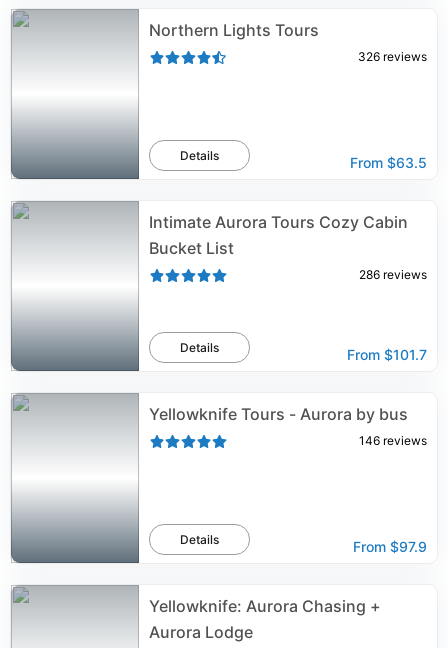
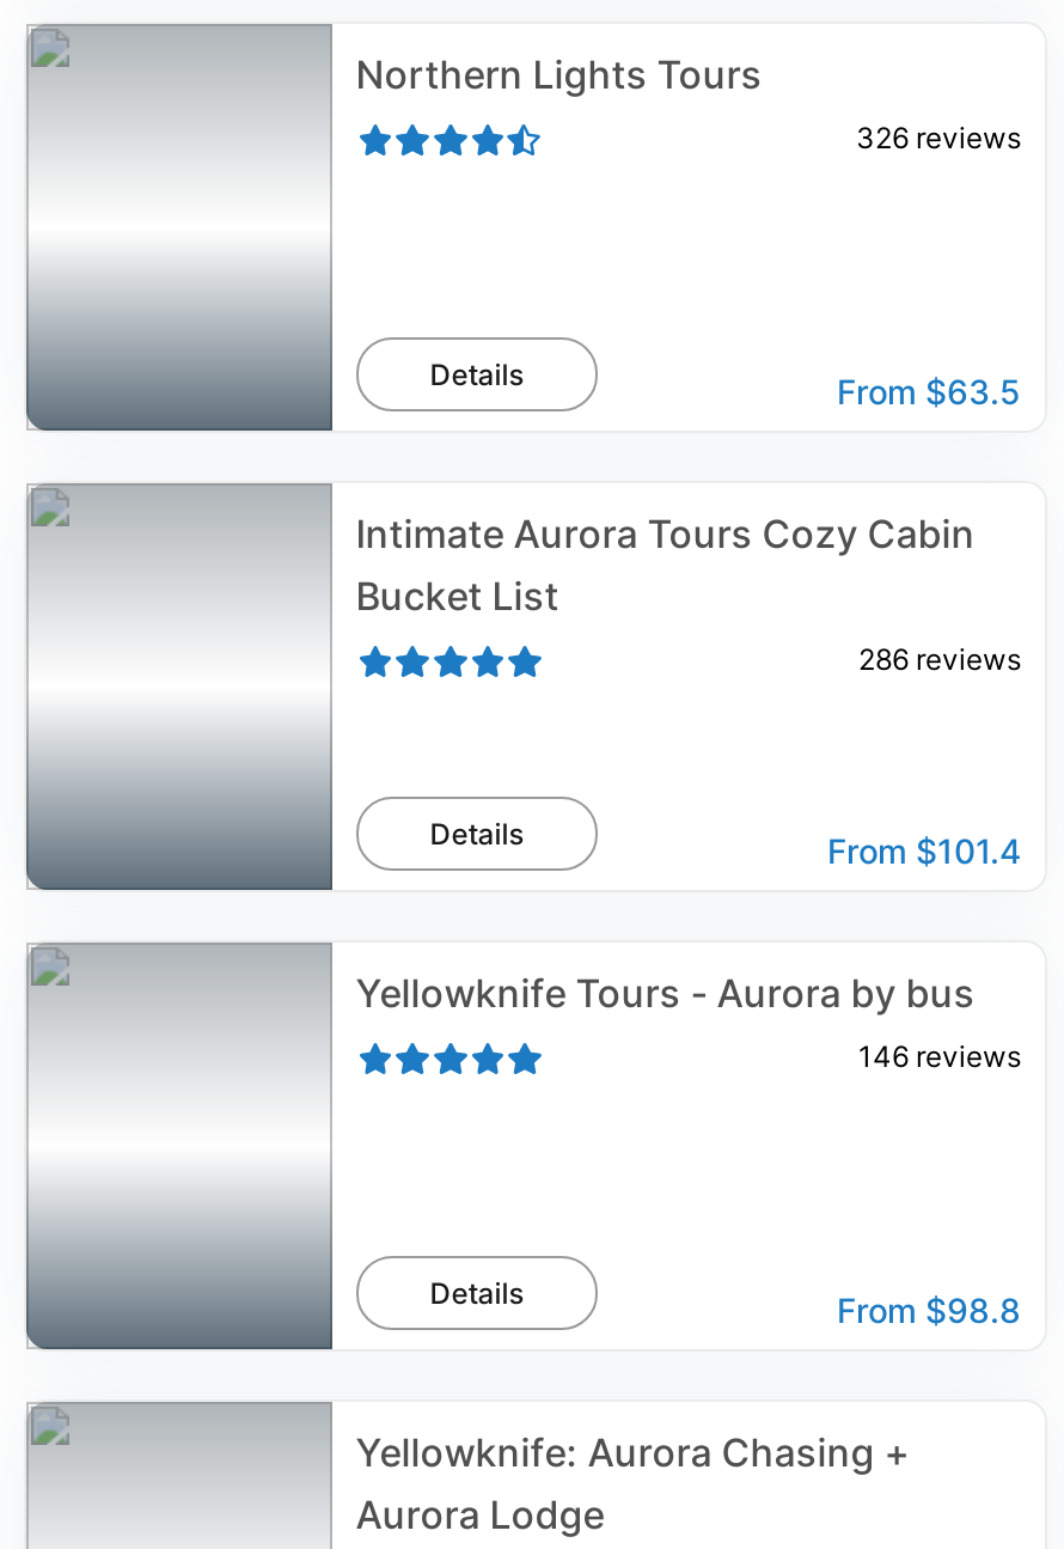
[347,346,427,363] From $101.7 -> [827,830,1021,871] From $101.4
[353,538,427,555] From $97.9 -> [837,1289,1021,1330] From $98.8

